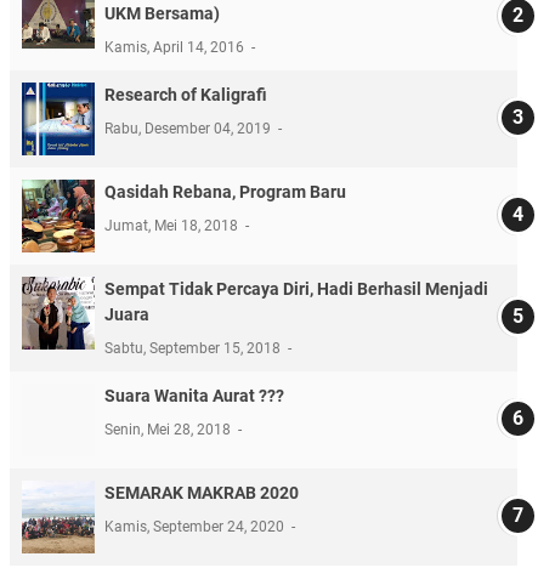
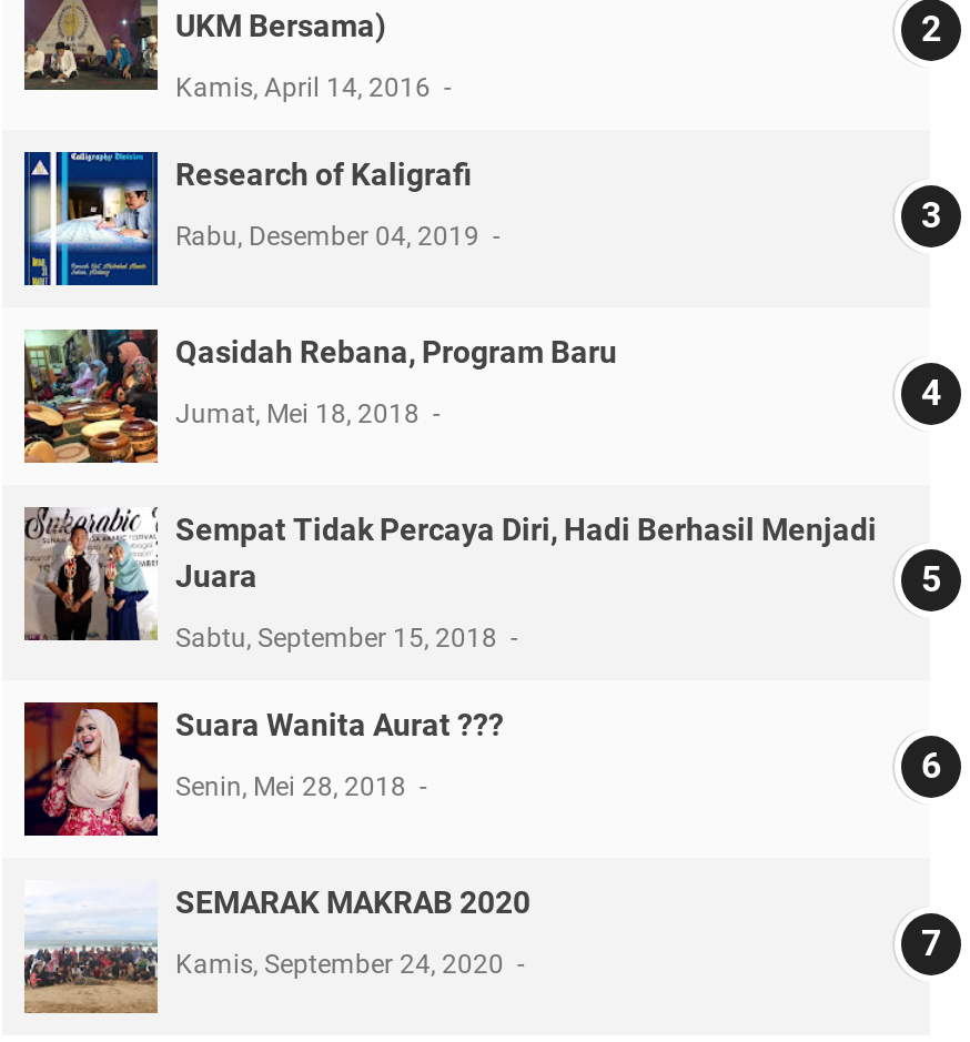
none -> [22,699,160,839] [image]

